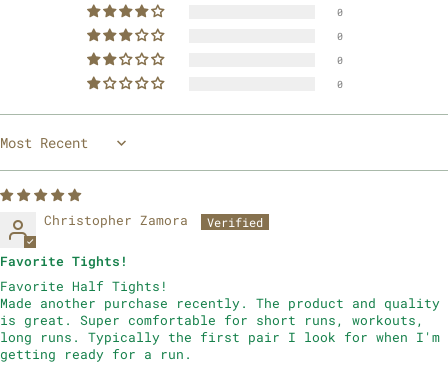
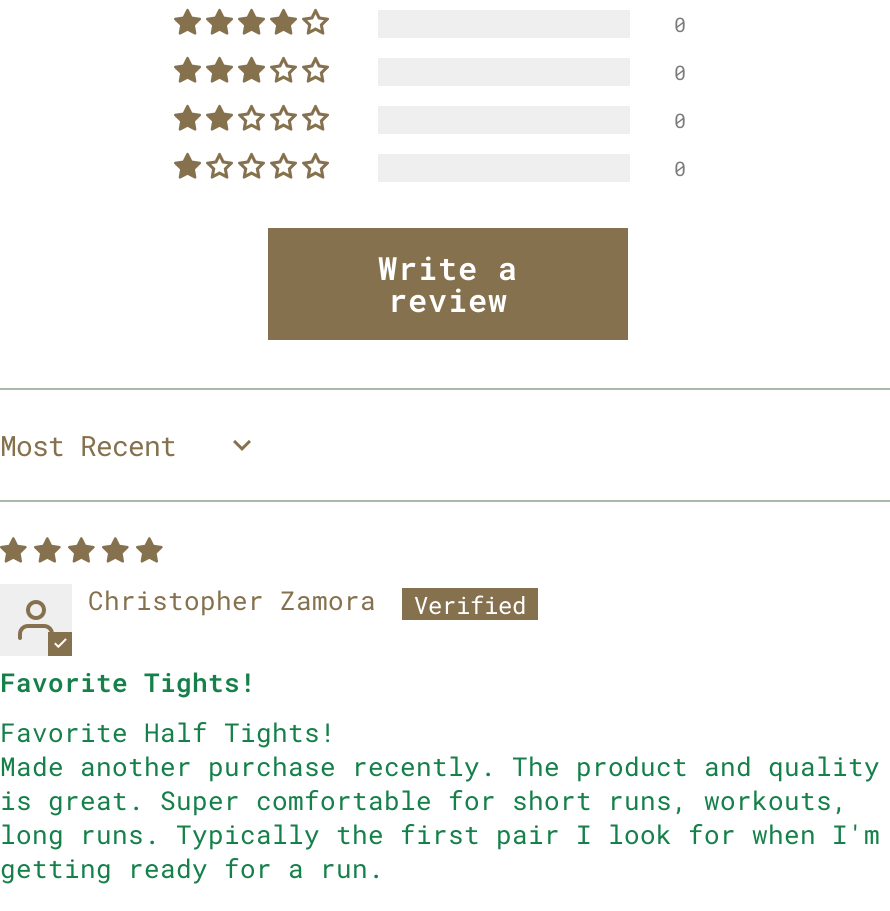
none -> [378,246,518,320] Write a | review

